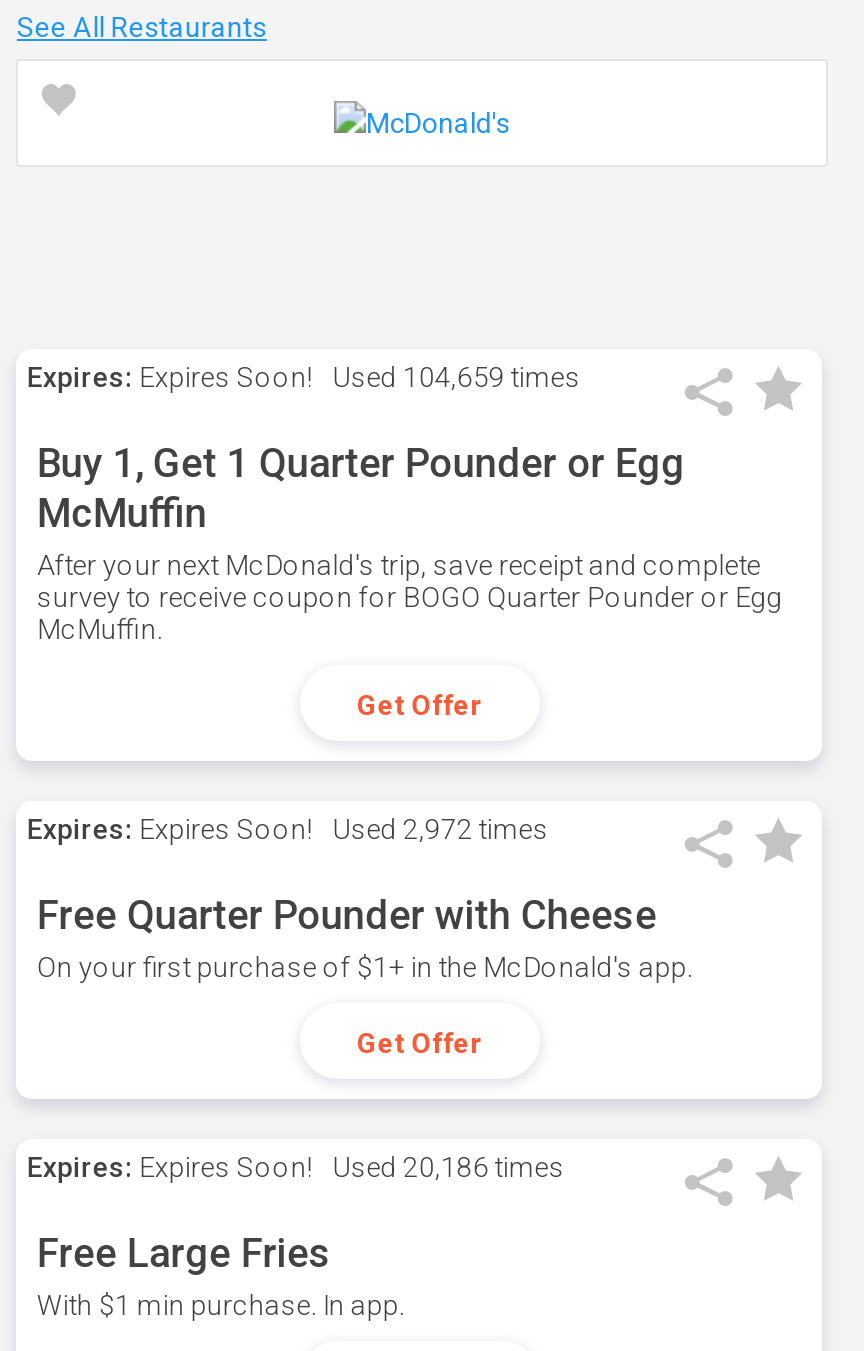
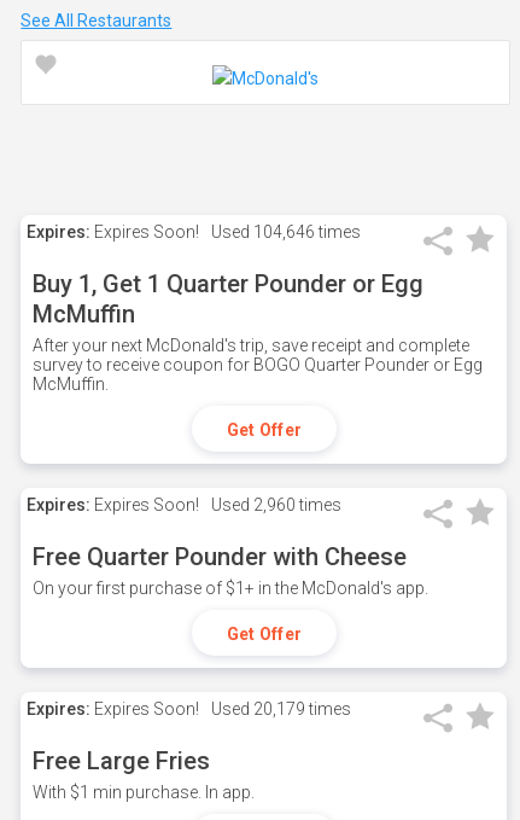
[27,361,581,393] Expires: Expires Soon! Used 104,659 times -> [27,222,361,242] Expires: Expires Soon! Used 104,646 times
[27,813,549,845] Expires: Expires Soon! Used 2,972 times -> [27,495,342,514] Expires: Expires Soon! Used 2,960 times
[27,1151,565,1183] Expires: Expires Soon! Used 20,186 times -> [27,699,352,719] Expires: Expires Soon! Used 20,179 times

